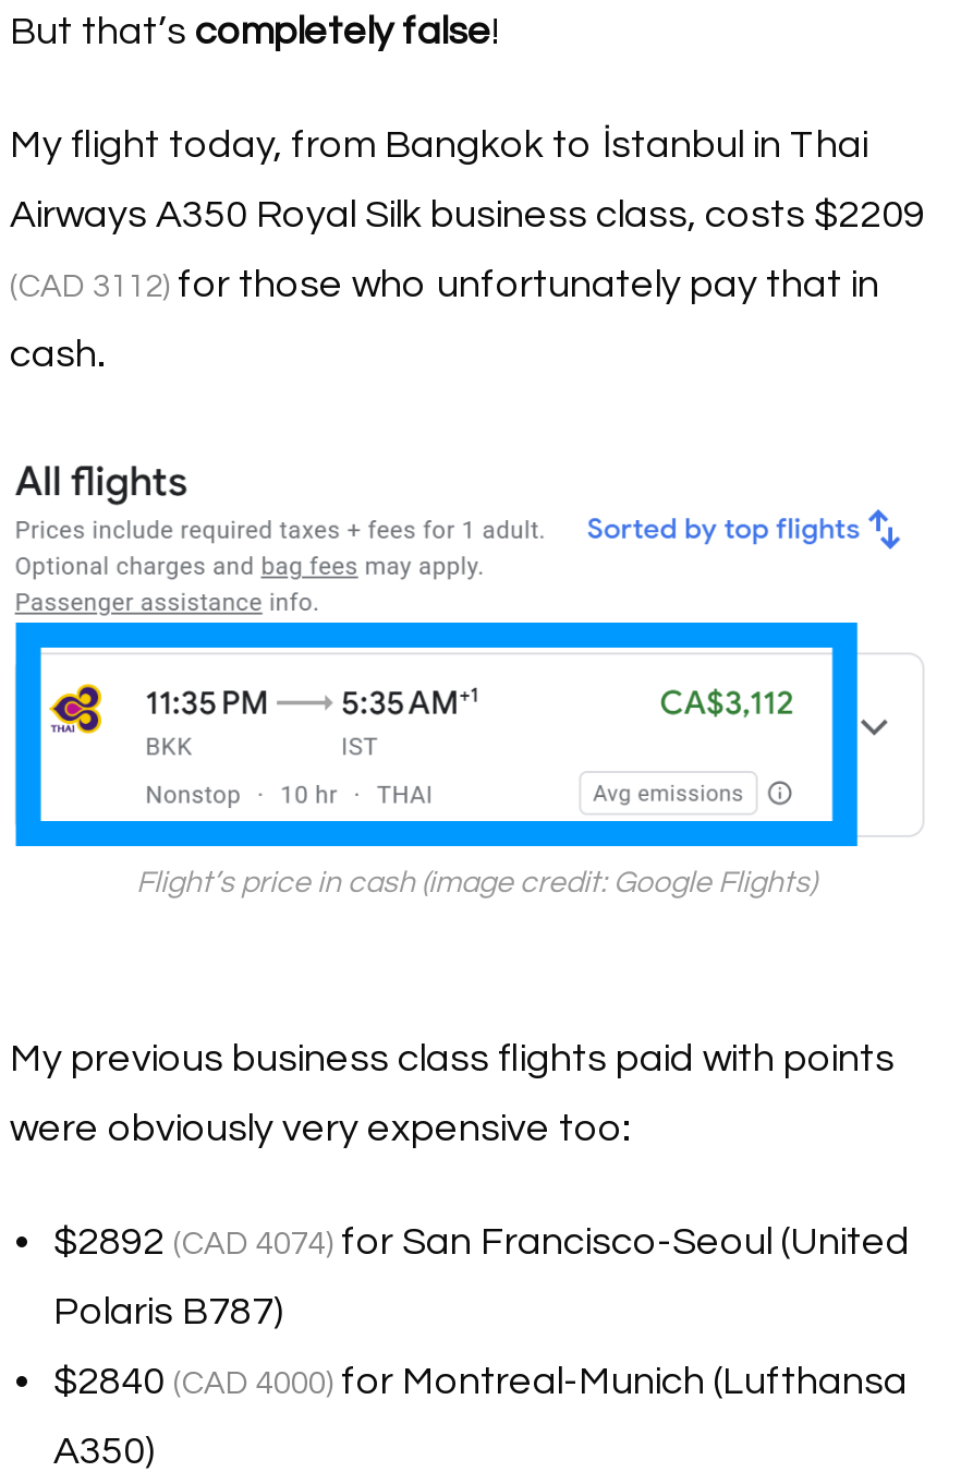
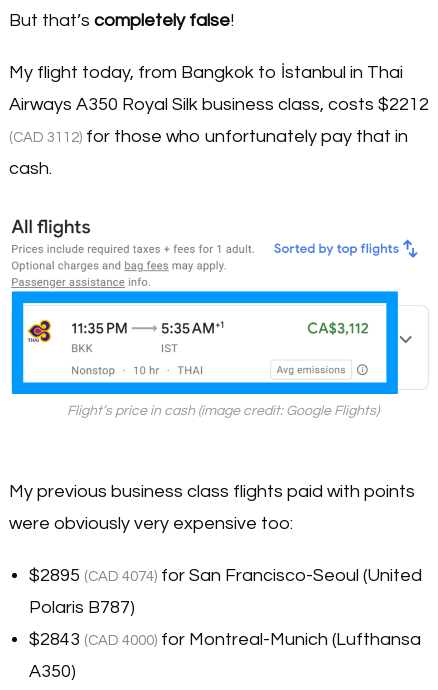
[10,194,925,236] Airways A350 Royal Silk business class, costs $2209 -> [9,95,429,114] Airways A350 Royal Silk business class, costs $2212
[53,1222,910,1264] $2892 (CAD 4074) for San Francisco-Seoul (United -> [29,566,422,585] $2895 (CAD 4074) for San Francisco-Seoul (United
[53,1362,908,1403] $2840 (CAD 4000) for Montreal-Munich (Lufthansa -> [29,630,421,649] $2843 (CAD 4000) for Montreal-Munich (Lufthansa

